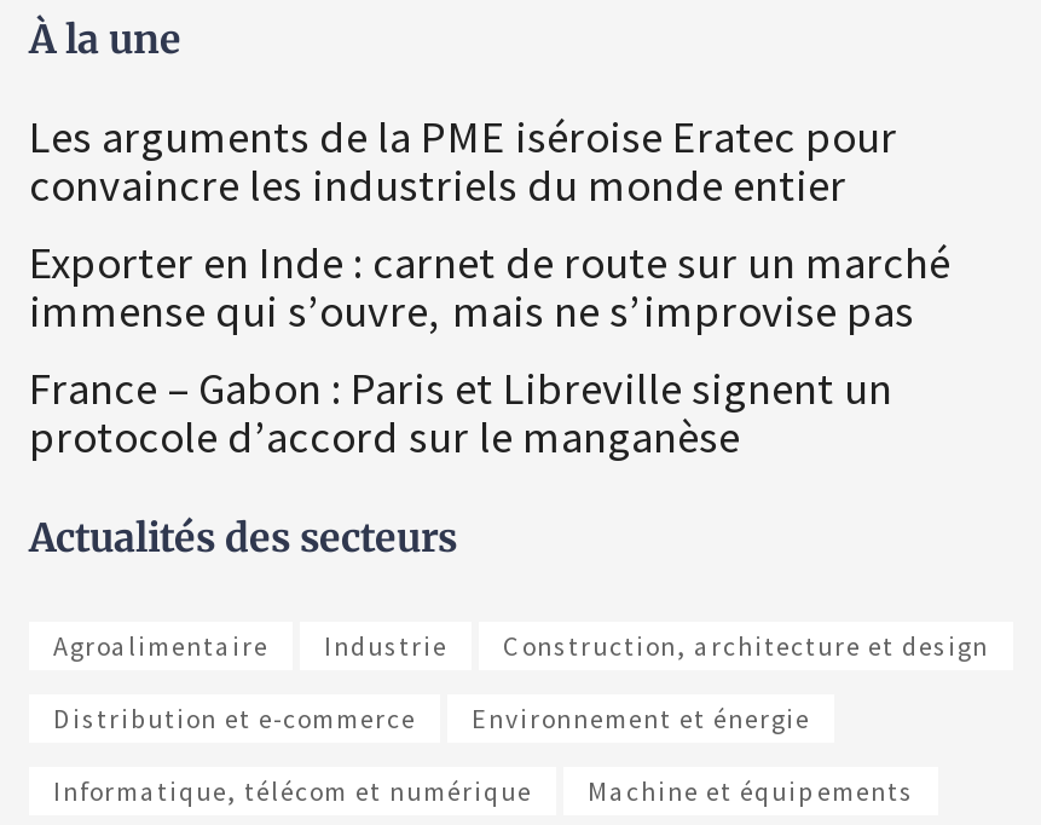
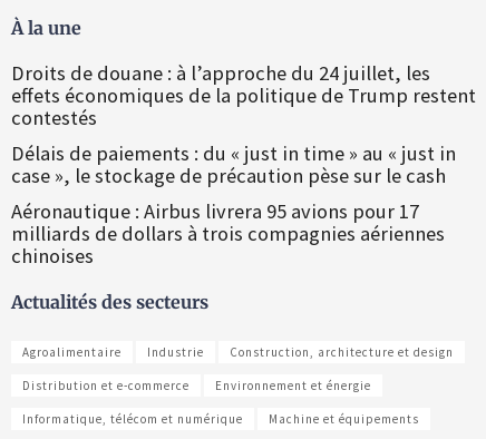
[29,108,950,464] Les arguments de la PME iséroise Eratec pour | convaincre les industriels du monde entier | Exporter en Inde : carnet de route sur un marché | immense qui s’ouvre, mais ne s’improvise pas | France – Gabon : Paris et Libreville signent un | protocole d’accord sur le manganèse -> [11,60,476,268] Droits de douane : à l’approche du 24 juillet, les | effets économiques de la politique de Trump restent | contestés | Délais de paiements : du « just in time » au « just in | case », le stockage de précaution pèse sur le cash | Aéronautique : Airbus livrera 95 avions pour 17 | milliards de dollars à trois compagnies aériennes | chinoises

